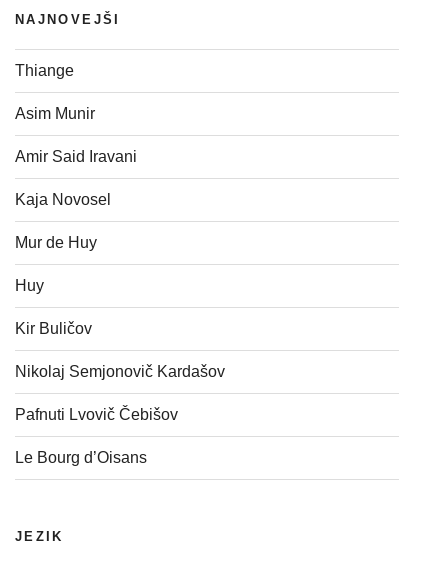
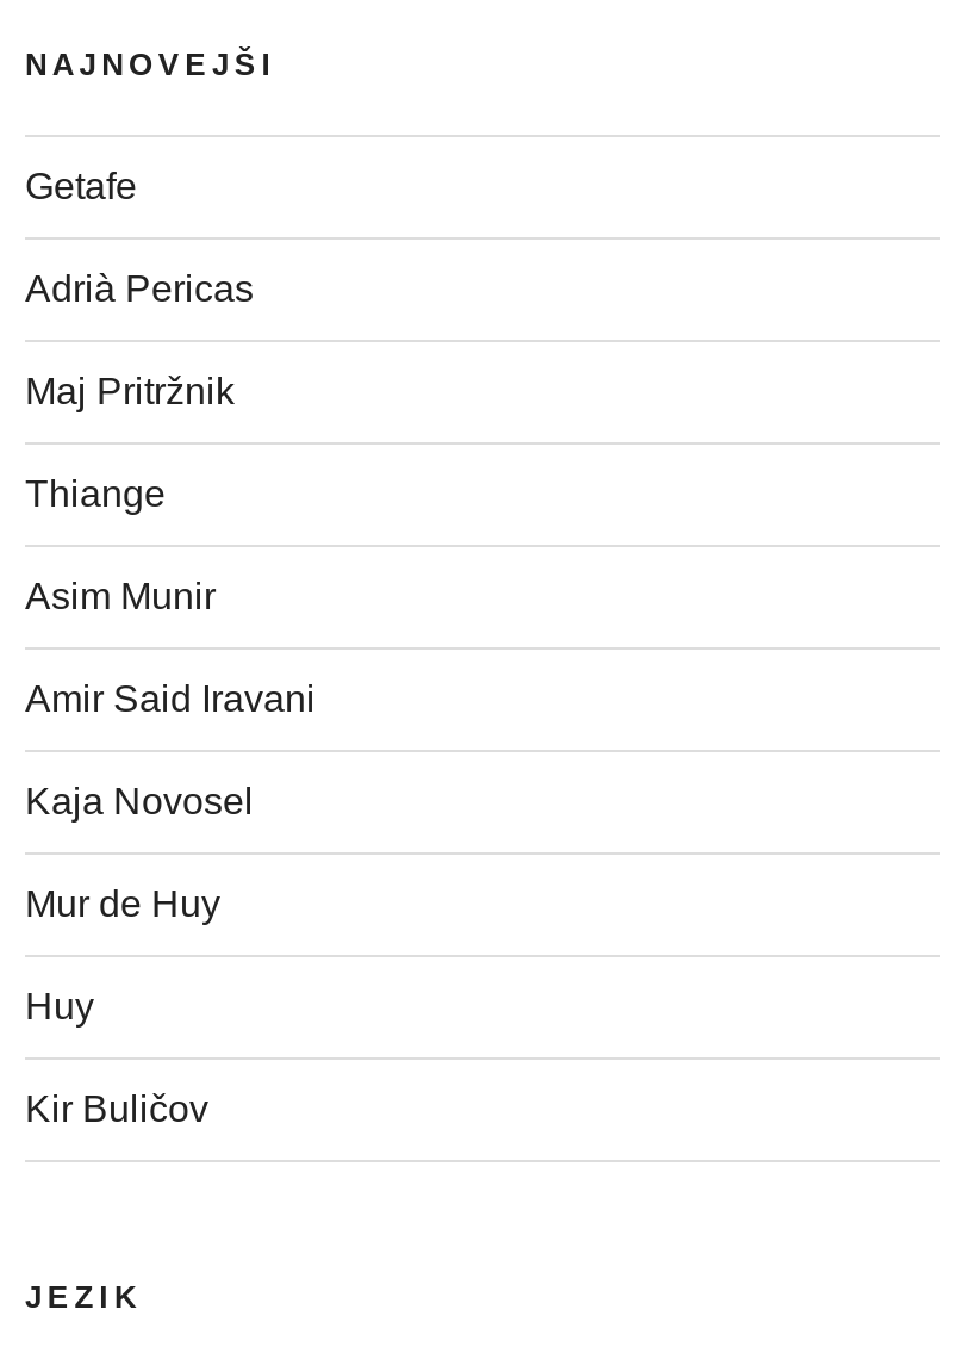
none -> [25,165,254,411] Getafe | Adrià Pericas | Maj Pritržnik
moved [15,62,141,337] -> [25,473,325,1128]: Thiange | Asim Munir | Amir Said Iravani | Kaja Novosel | Mur de Huy | Huy | Kir Buličov
[15,363,225,466] Nikolaj Semjonovič Kardašov | Pafnuti Lvovič Čebišov | Le Bourg d’Oisans -> none

